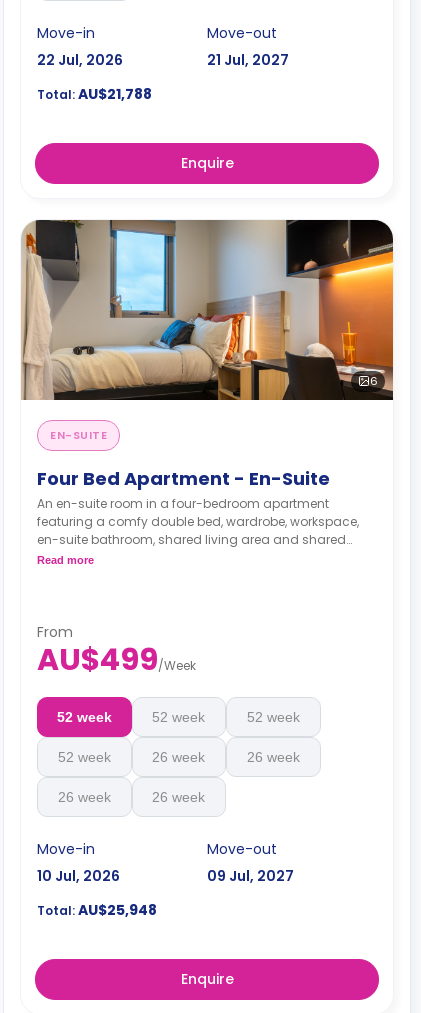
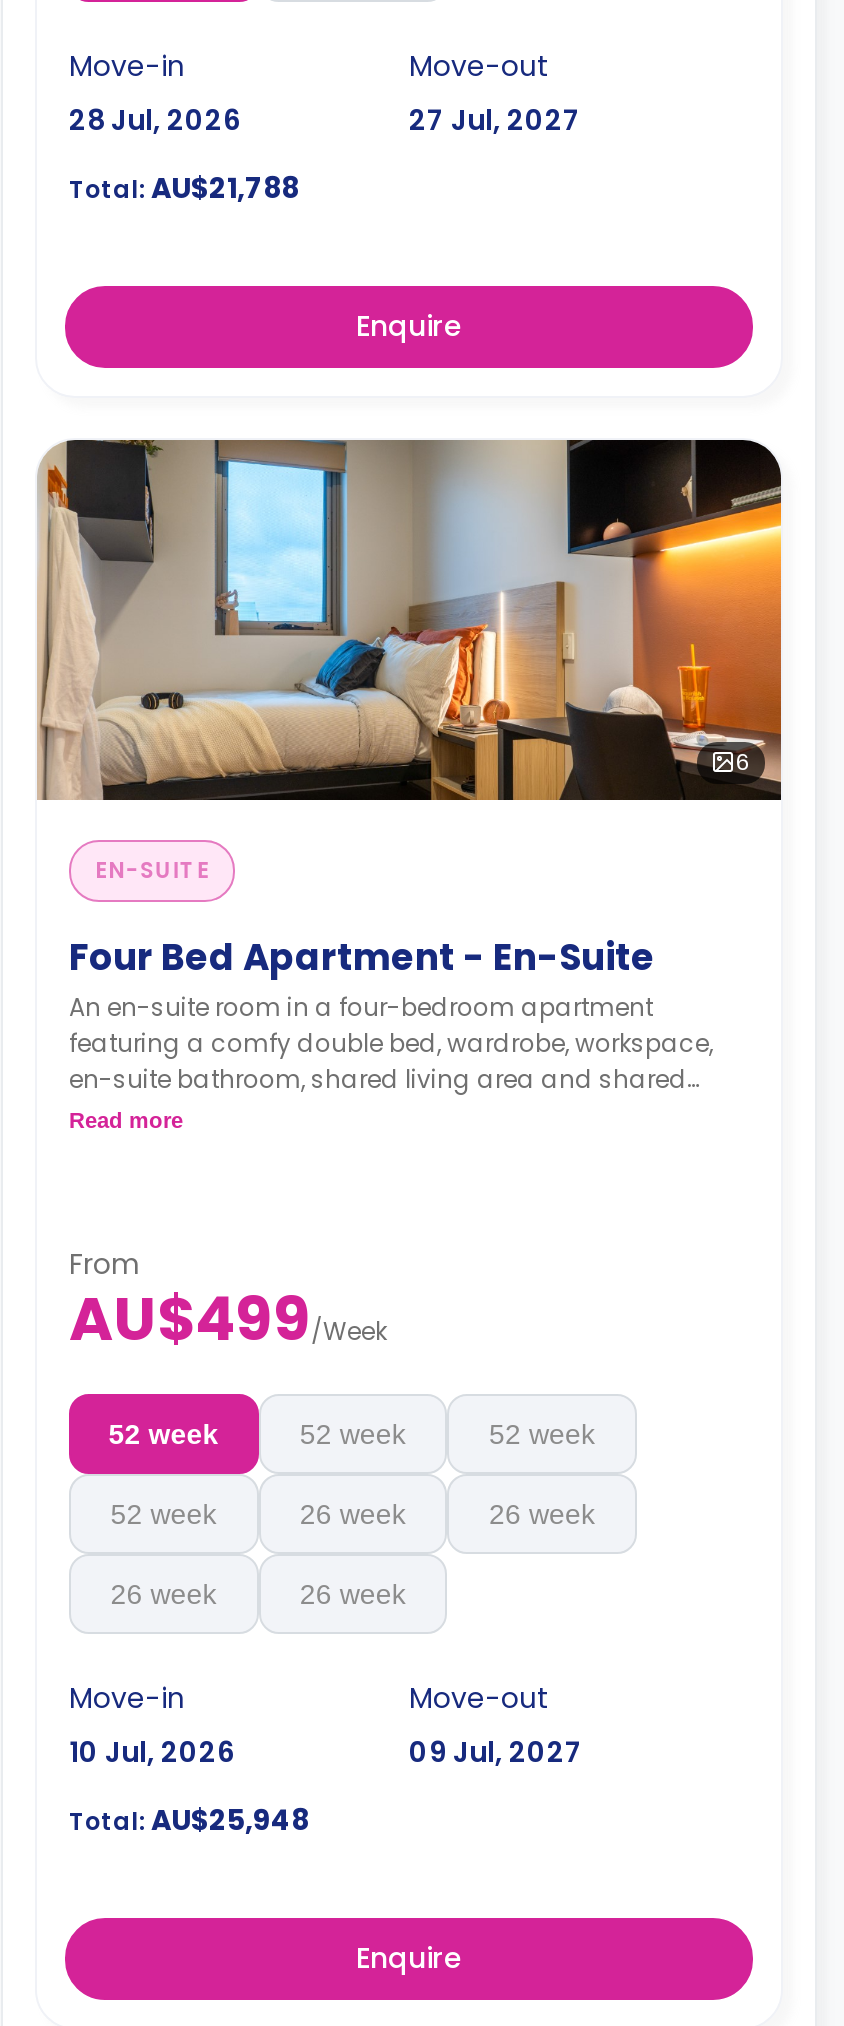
[37,49,123,69] 22 Jul, 2026 -> [69,99,241,139] 28 Jul, 2026
[207,49,289,69] 21 Jul, 2027 -> [409,99,581,139] 27 Jul, 2027

